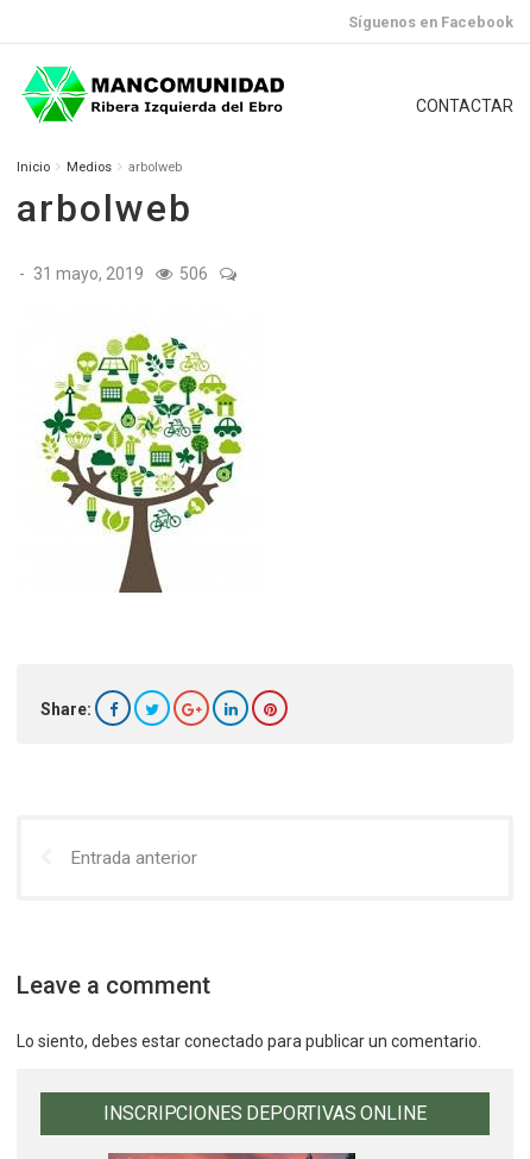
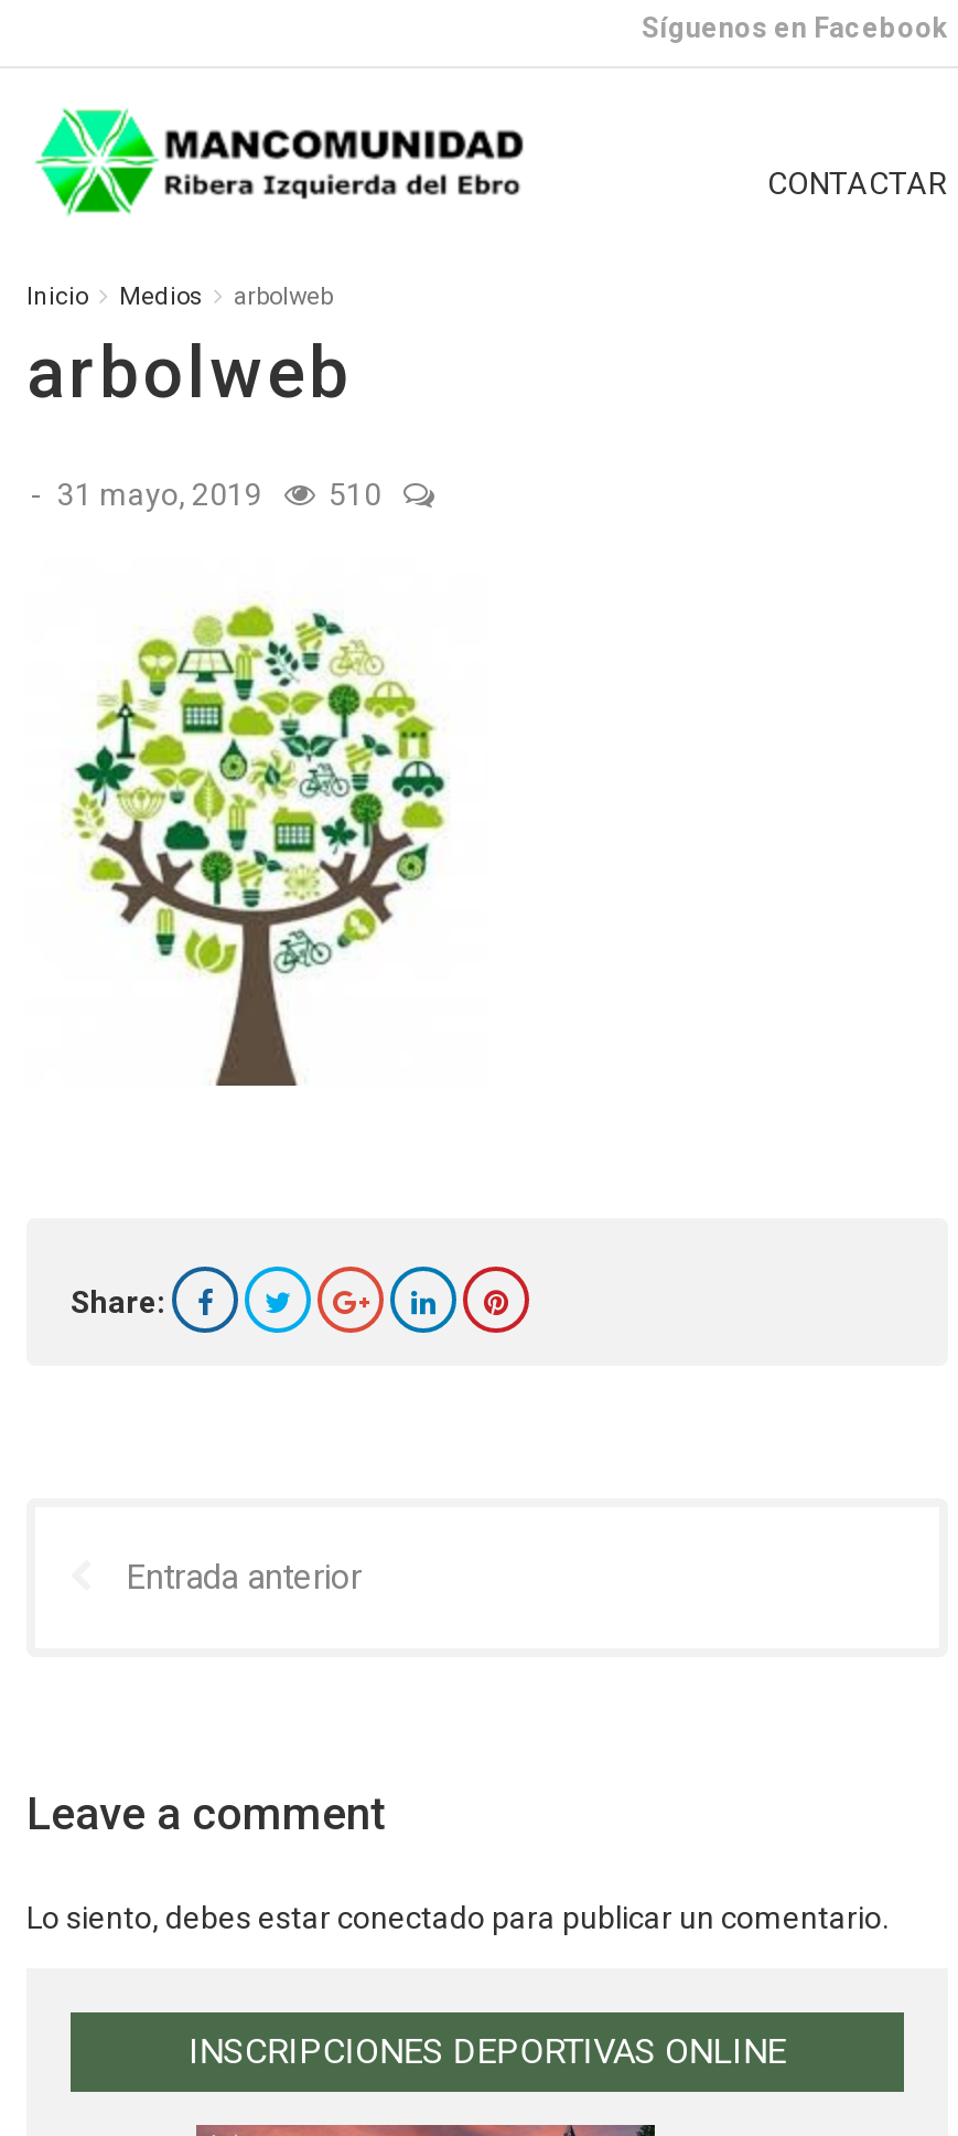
[19,264,208,283] - 31 mayo, 2019 506 -> [31,477,381,512] - 31 mayo, 2019 510

